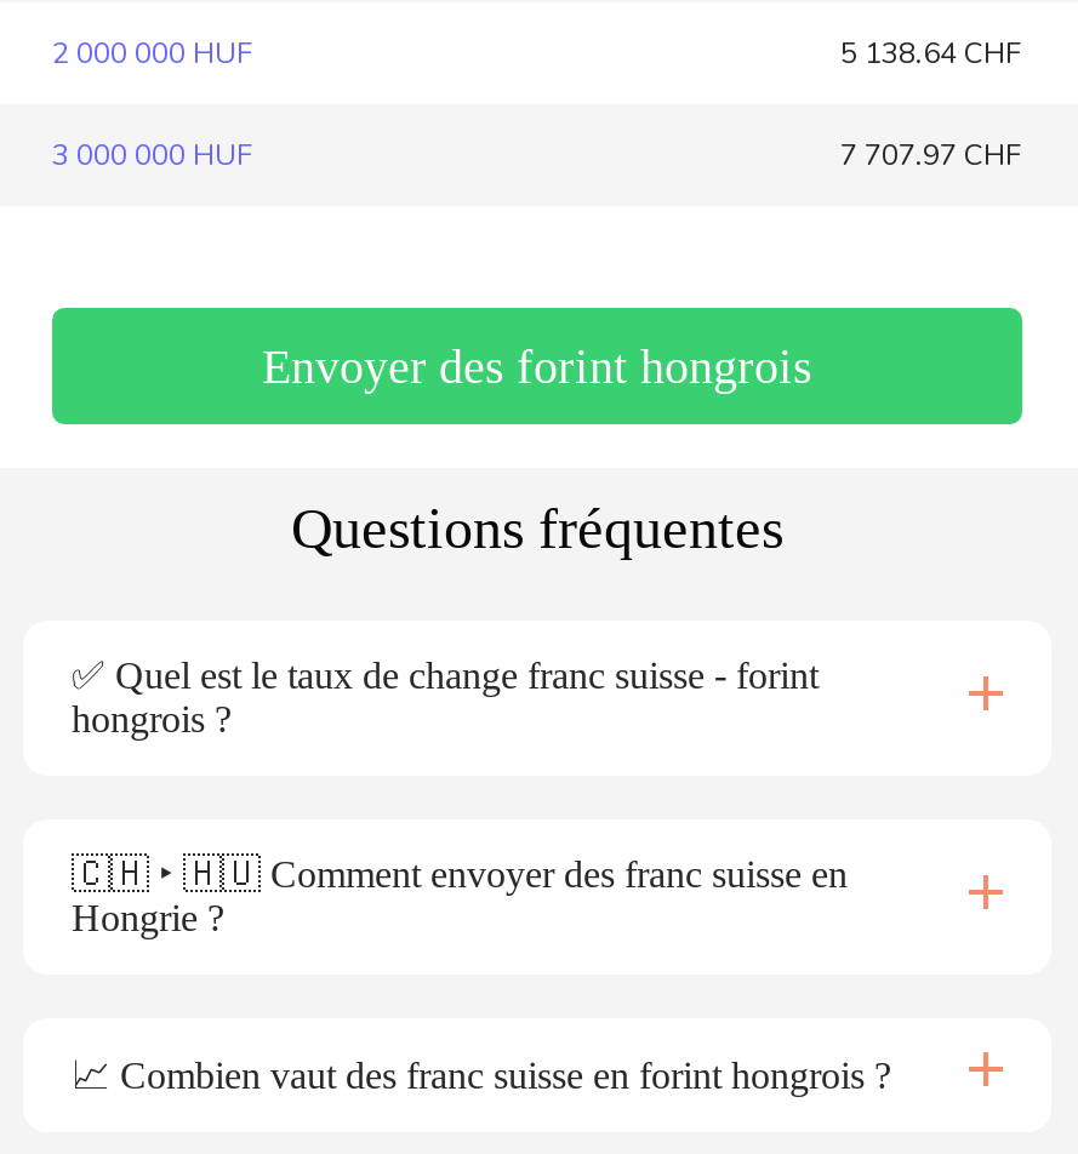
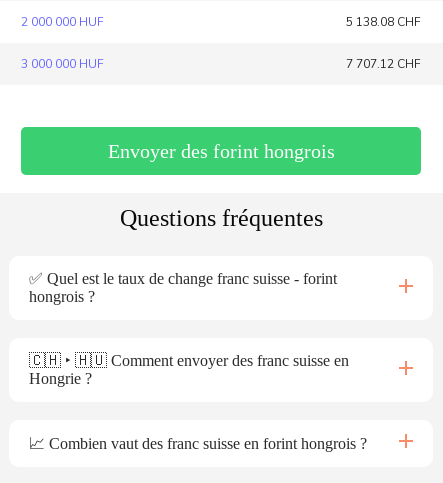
[840,34,1022,73] 5 138.64 CHF -> [346,14,421,30] 5 138.08 CHF
[840,136,1022,175] 7 707.97 CHF -> [346,56,421,72] 7 707.12 CHF

